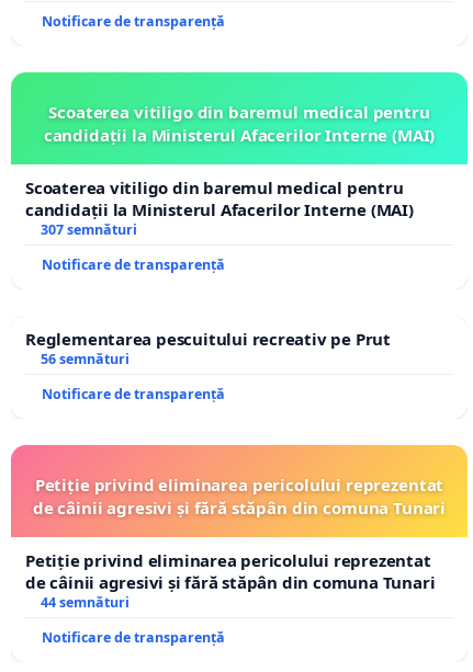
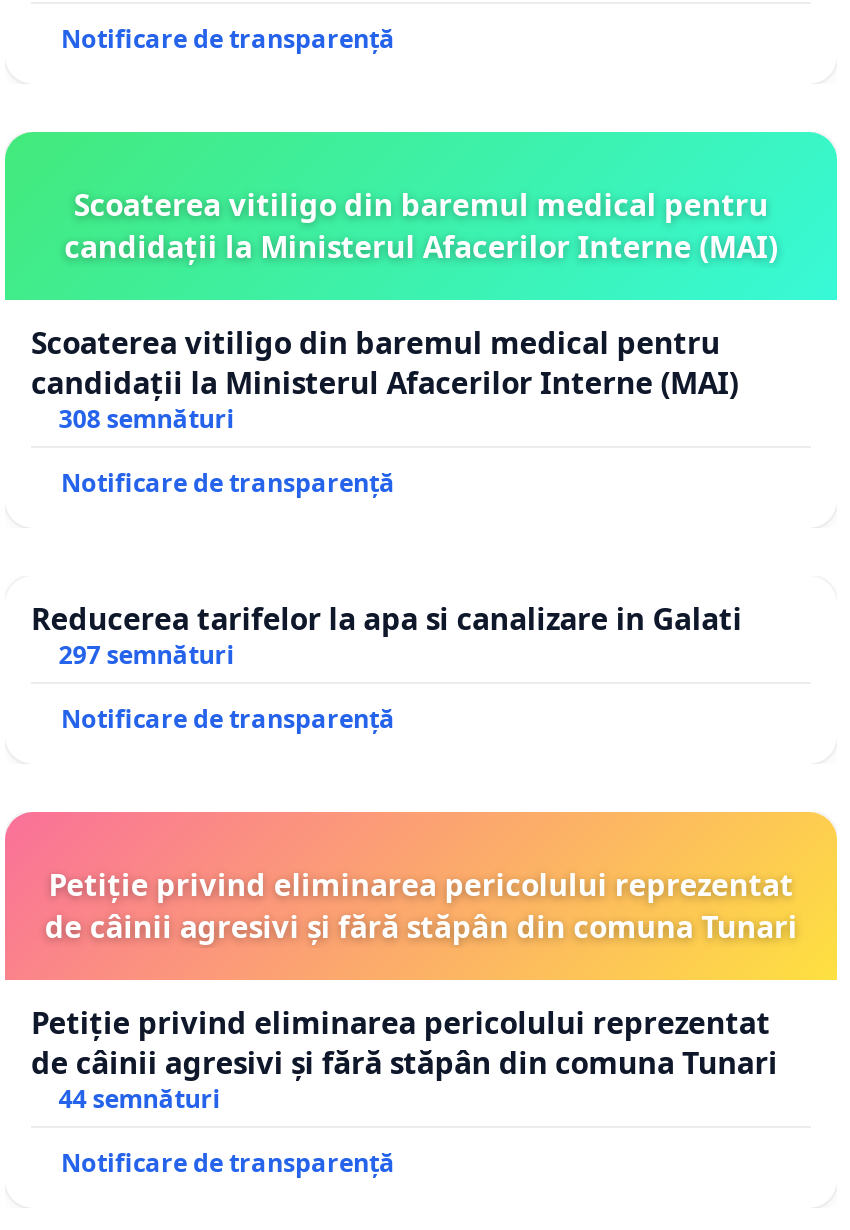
[40,220,137,239] 307 semnături -> [59,401,235,435] 308 semnături
[25,327,391,368] Reglementarea pescuitului recreativ pe Prut | 56 semnături -> [31,597,742,671] Reducerea tarifelor la apa si canalizare in Galati | 297 semnături

